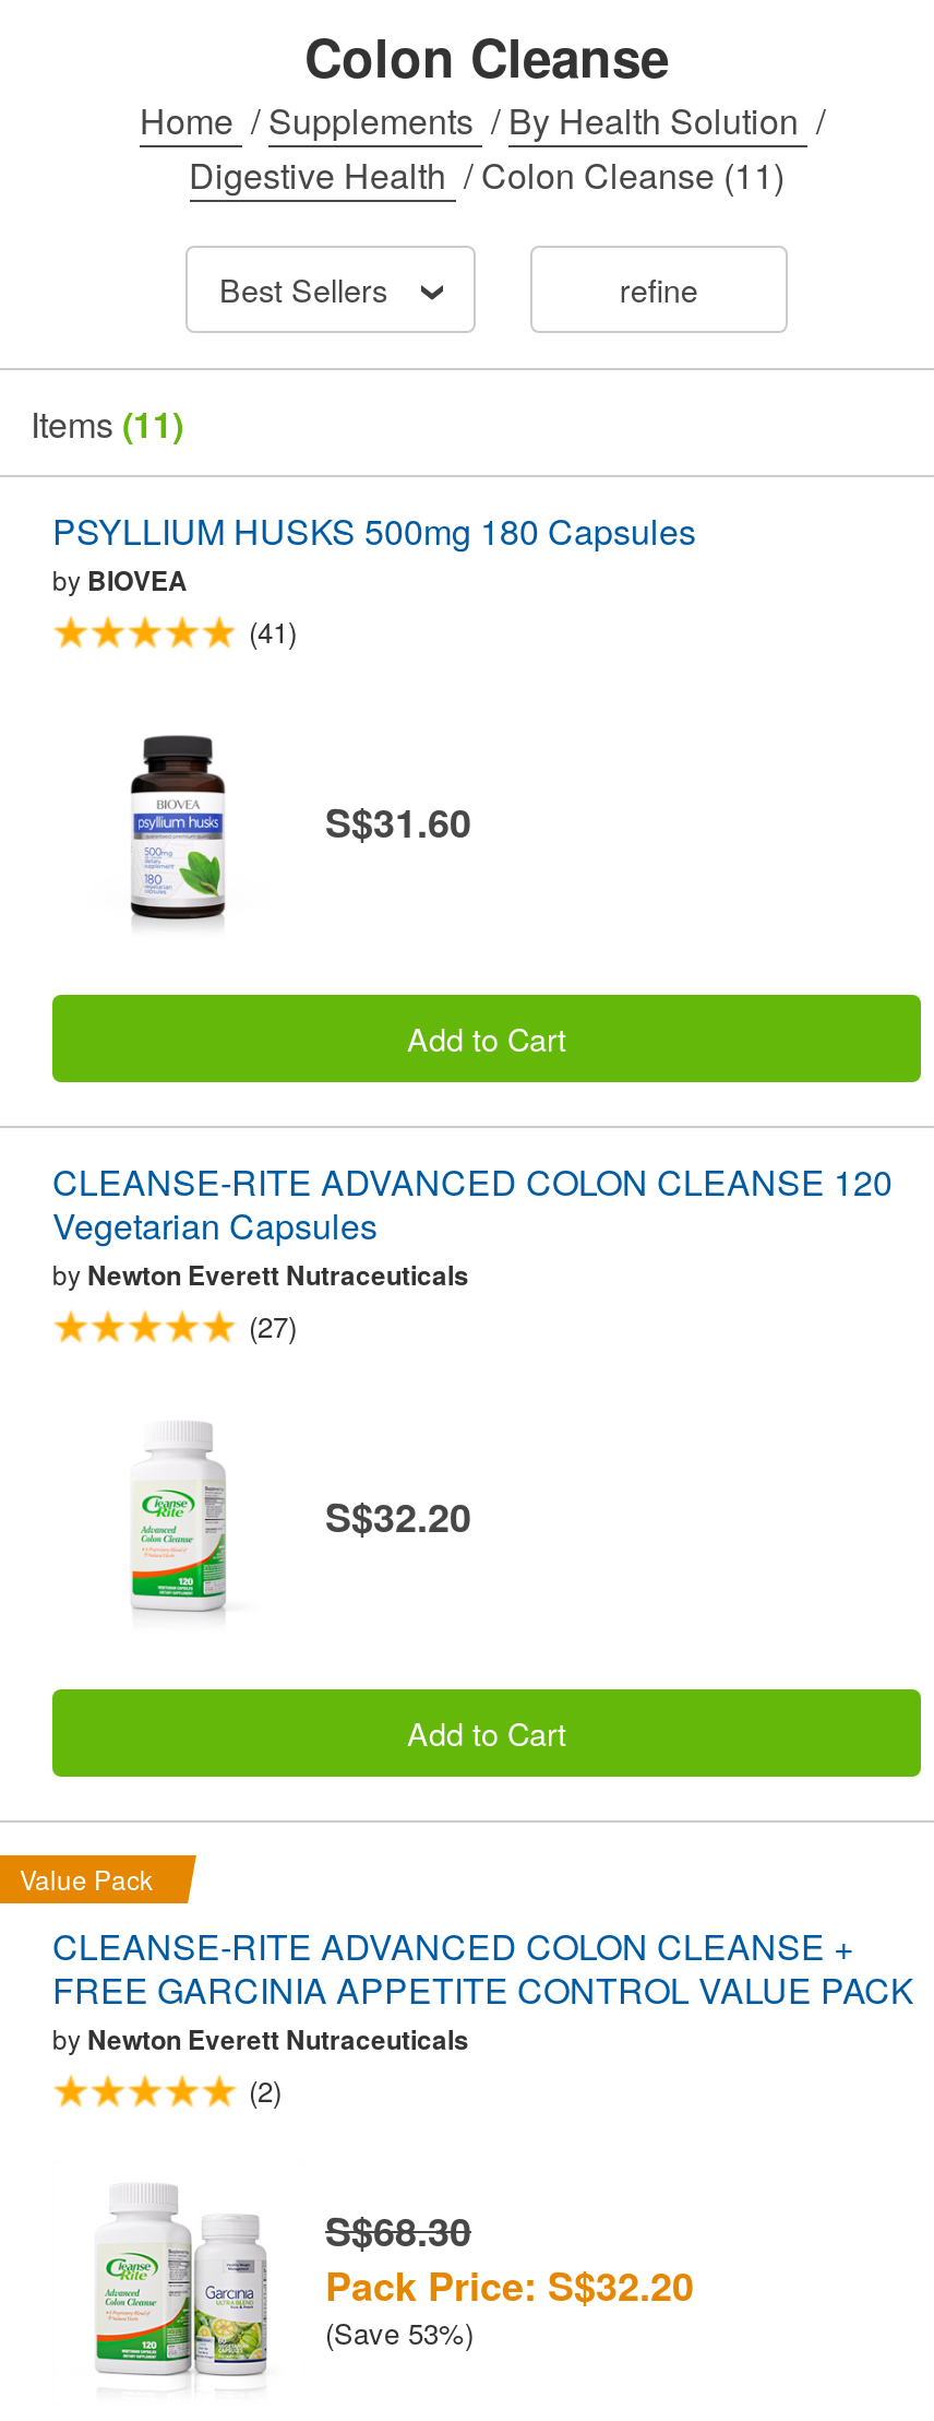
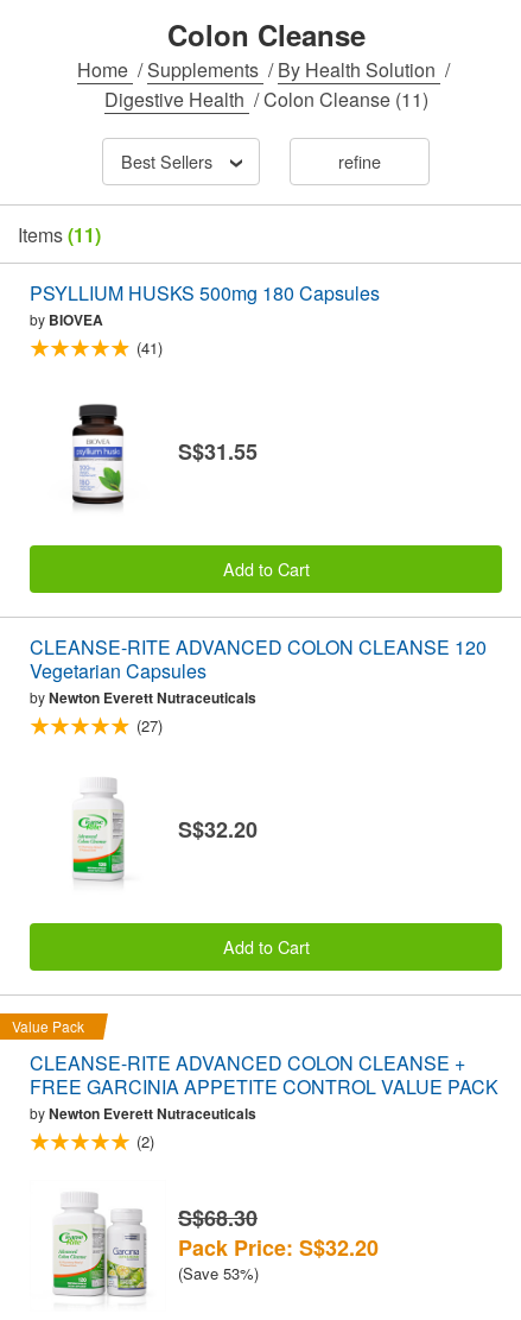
[325,793,471,850] S$31.60 -> [178,436,258,467] S$31.55

